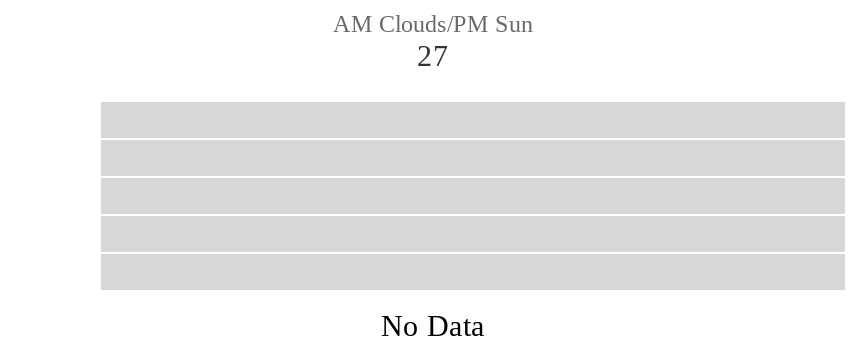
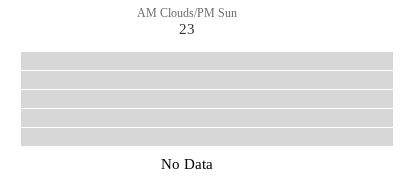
[417,39,449,71] 27 -> [179,21,195,37] 23

